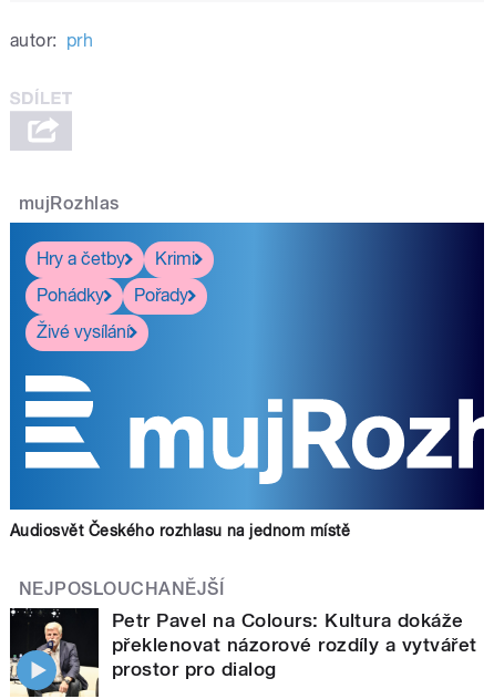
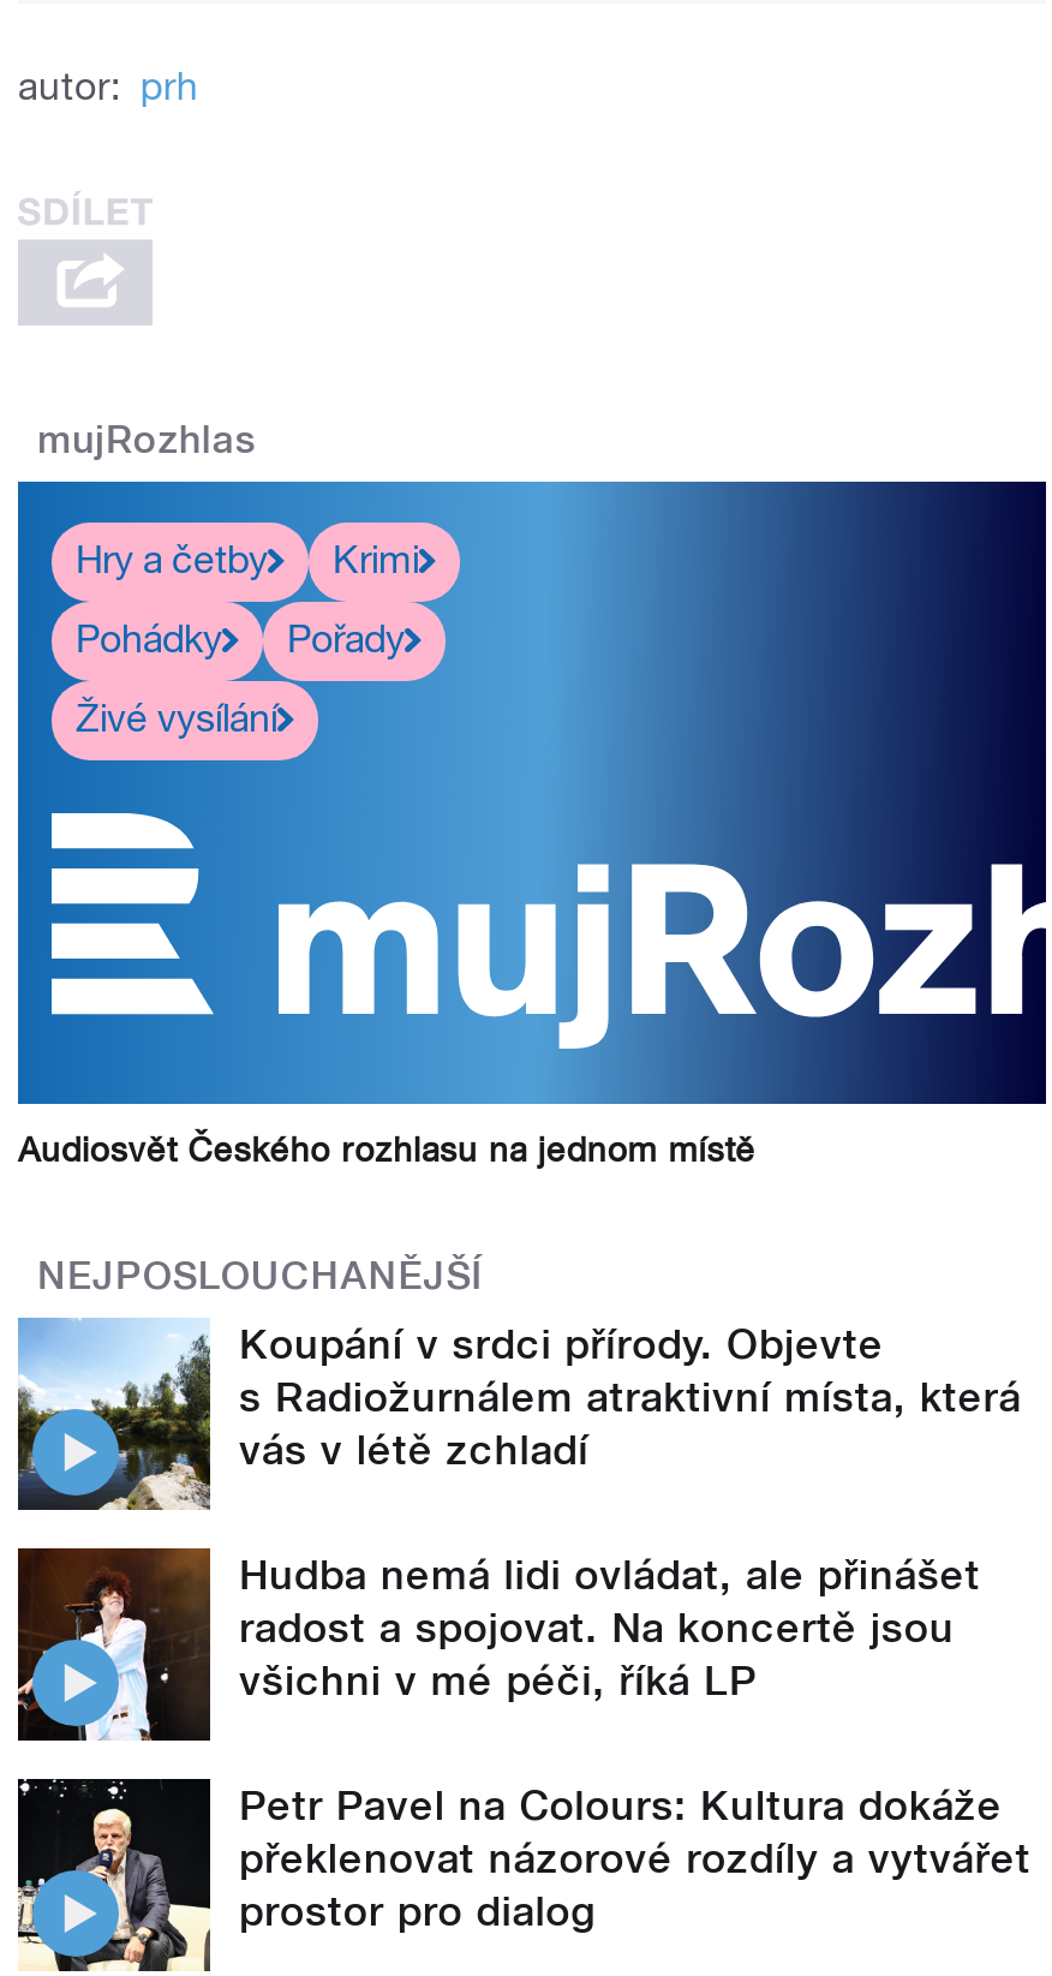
none -> [16,1318,1021,1704] [image] | Koupání v srdci přírody. Objevte | s Radiožurnálem atraktivní místa, která | vás v létě zchladí | Hudba nemá lidi ovládat, ale přinášet | radost a spojovat. Na koncertě jsou | všichni v mé péči, říká LP
none -> [16,1546,213,1743] [image]

